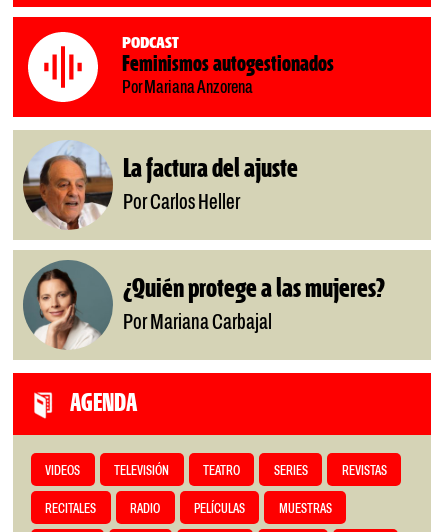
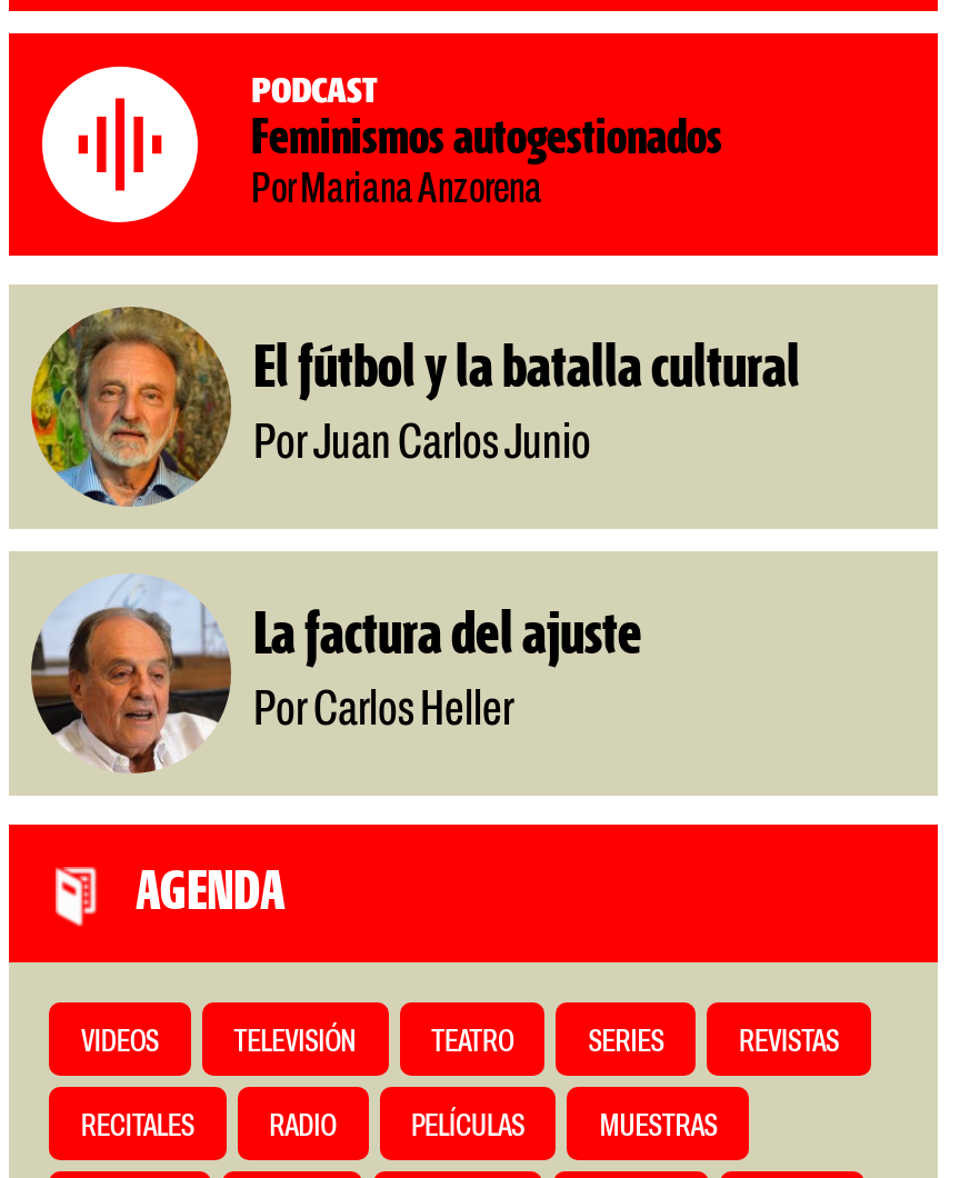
none -> [29,305,800,507] [image] | El fútbol y la batalla cultural | Por Juan Carlos Junio
moved [21,139,298,231] -> [27,571,642,776]: [image] | La factura del ajuste | Por Carlos Heller
[23,260,385,350] [image] | ¿Quién protege a las mujeres? | Por Mariana Carbajal -> none

